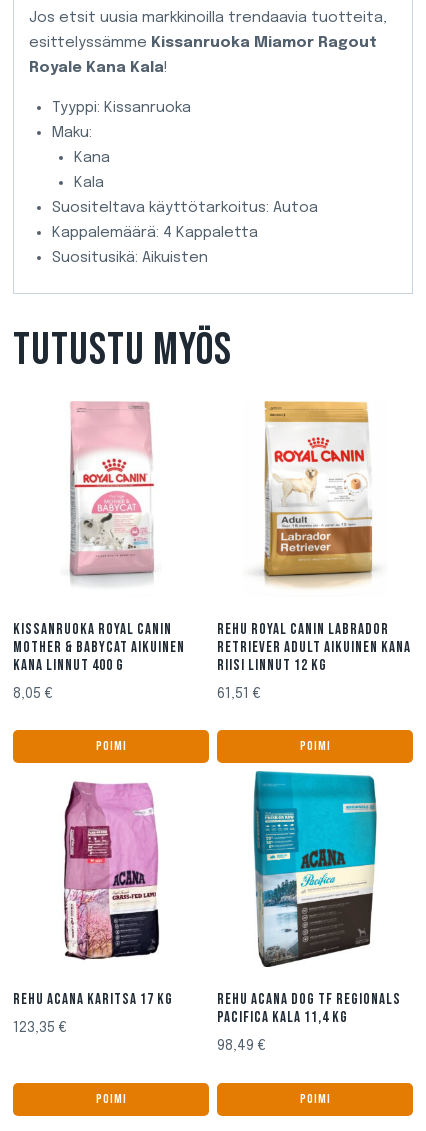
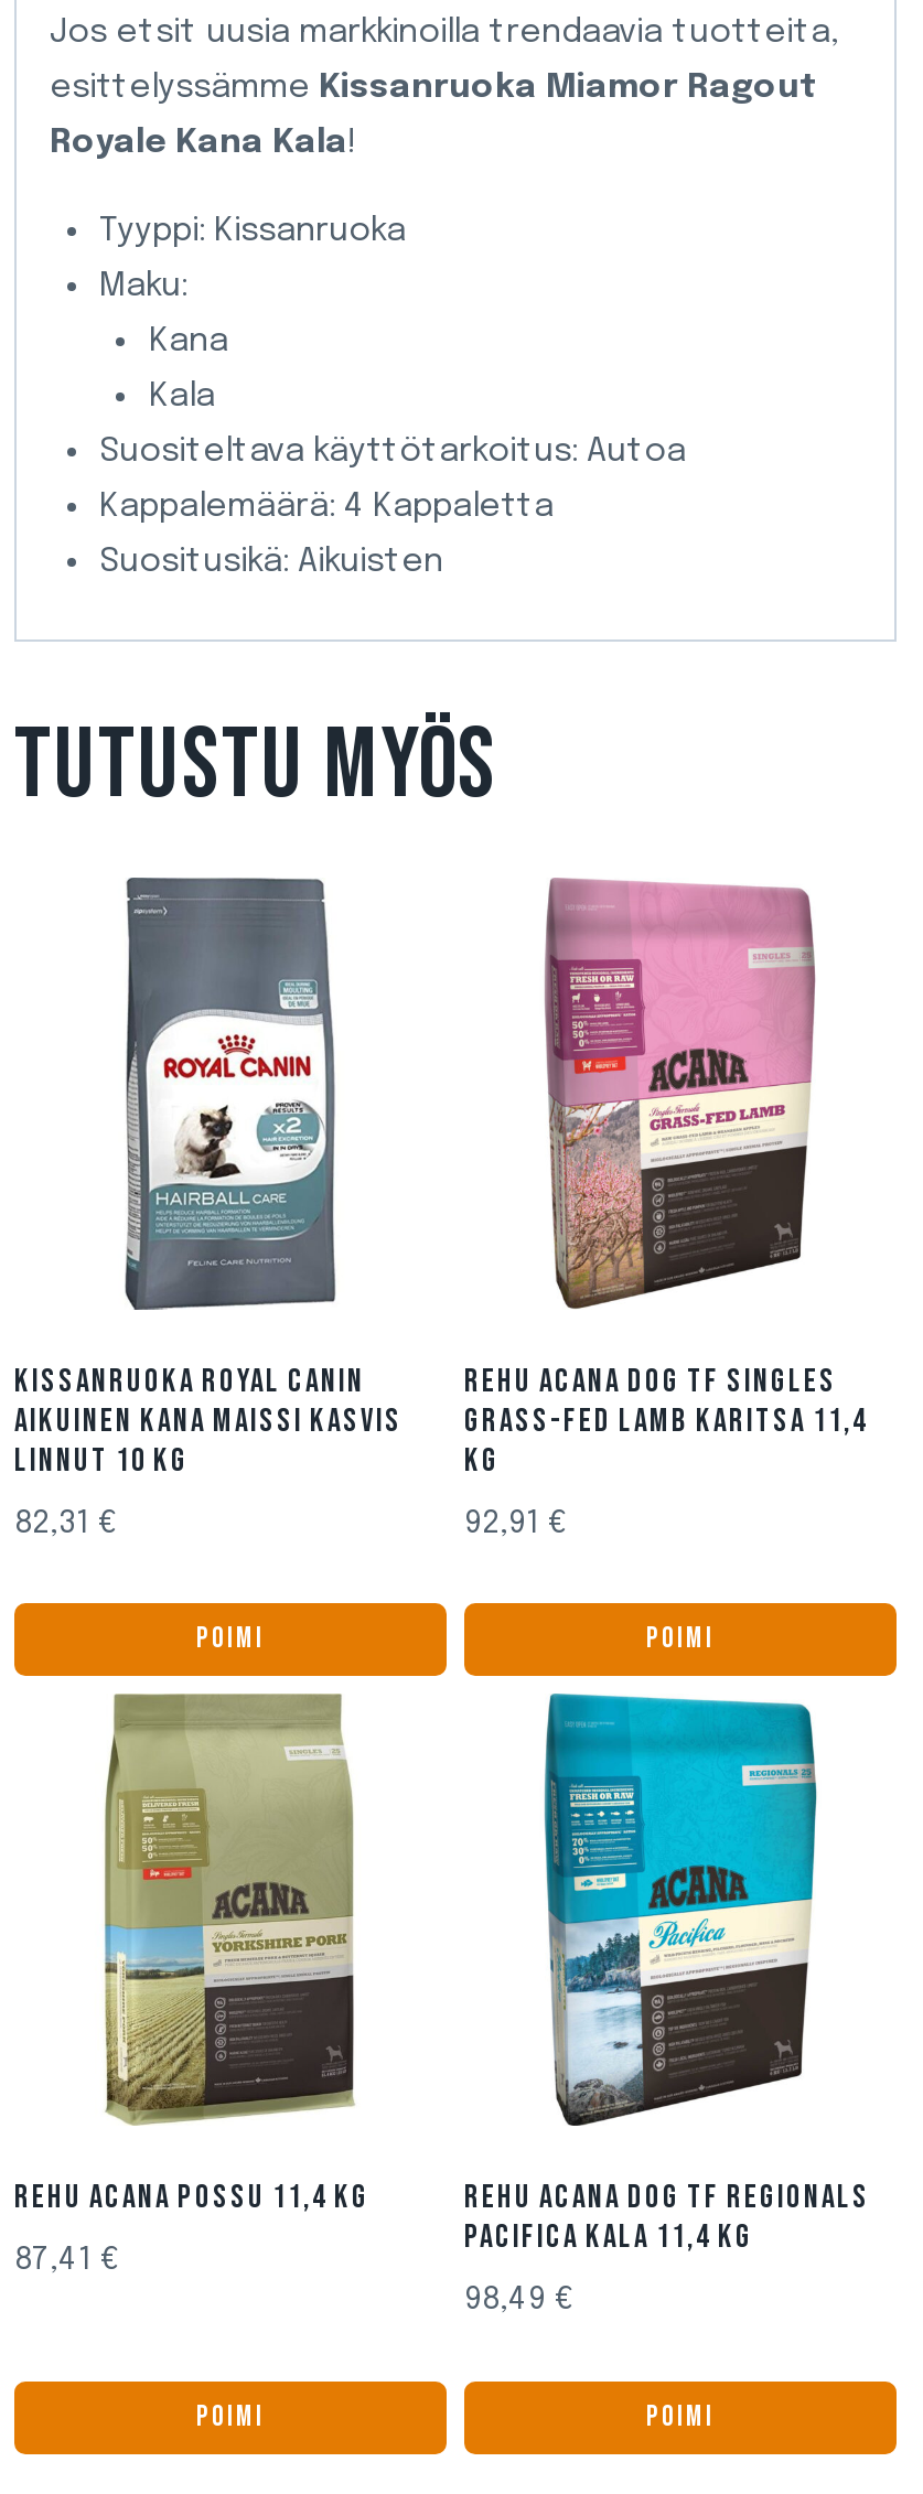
[63,401,158,597] [image] -> [122,875,336,1312] [image]
[217,401,411,675] [image] | REHU ROYAL CANIN LABRADOR | RETRIEVER ADULT AIKUINEN KANA | RIISI LINNUT 12 KG -> [464,878,868,1481] [image] | REHU ACANA DOG TF SINGLES | GRASS-FED LAMB KARITSA 11,4 | KG
[13,638,185,675] MOTHER & BABYCAT AIKUINEN | KANA LINNUT 400 G -> [14,1400,403,1481] AIKUINEN KANA MAISSI KASVIS | LINNUT 10 KG
[13,687,53,701] 8,05 € -> [14,1508,116,1539] 82,31 €
[217,687,261,701] 61,51 € -> [464,1508,566,1539] 92,91 €
[13,771,173,1009] [image] | REHU ACANA KARITSA 17 KG -> [14,1691,369,2219] [image] | REHU ACANA POSSU 11,4 KG
[13,1021,67,1035] 123,35 € -> [14,2245,118,2276] 87,41 €

